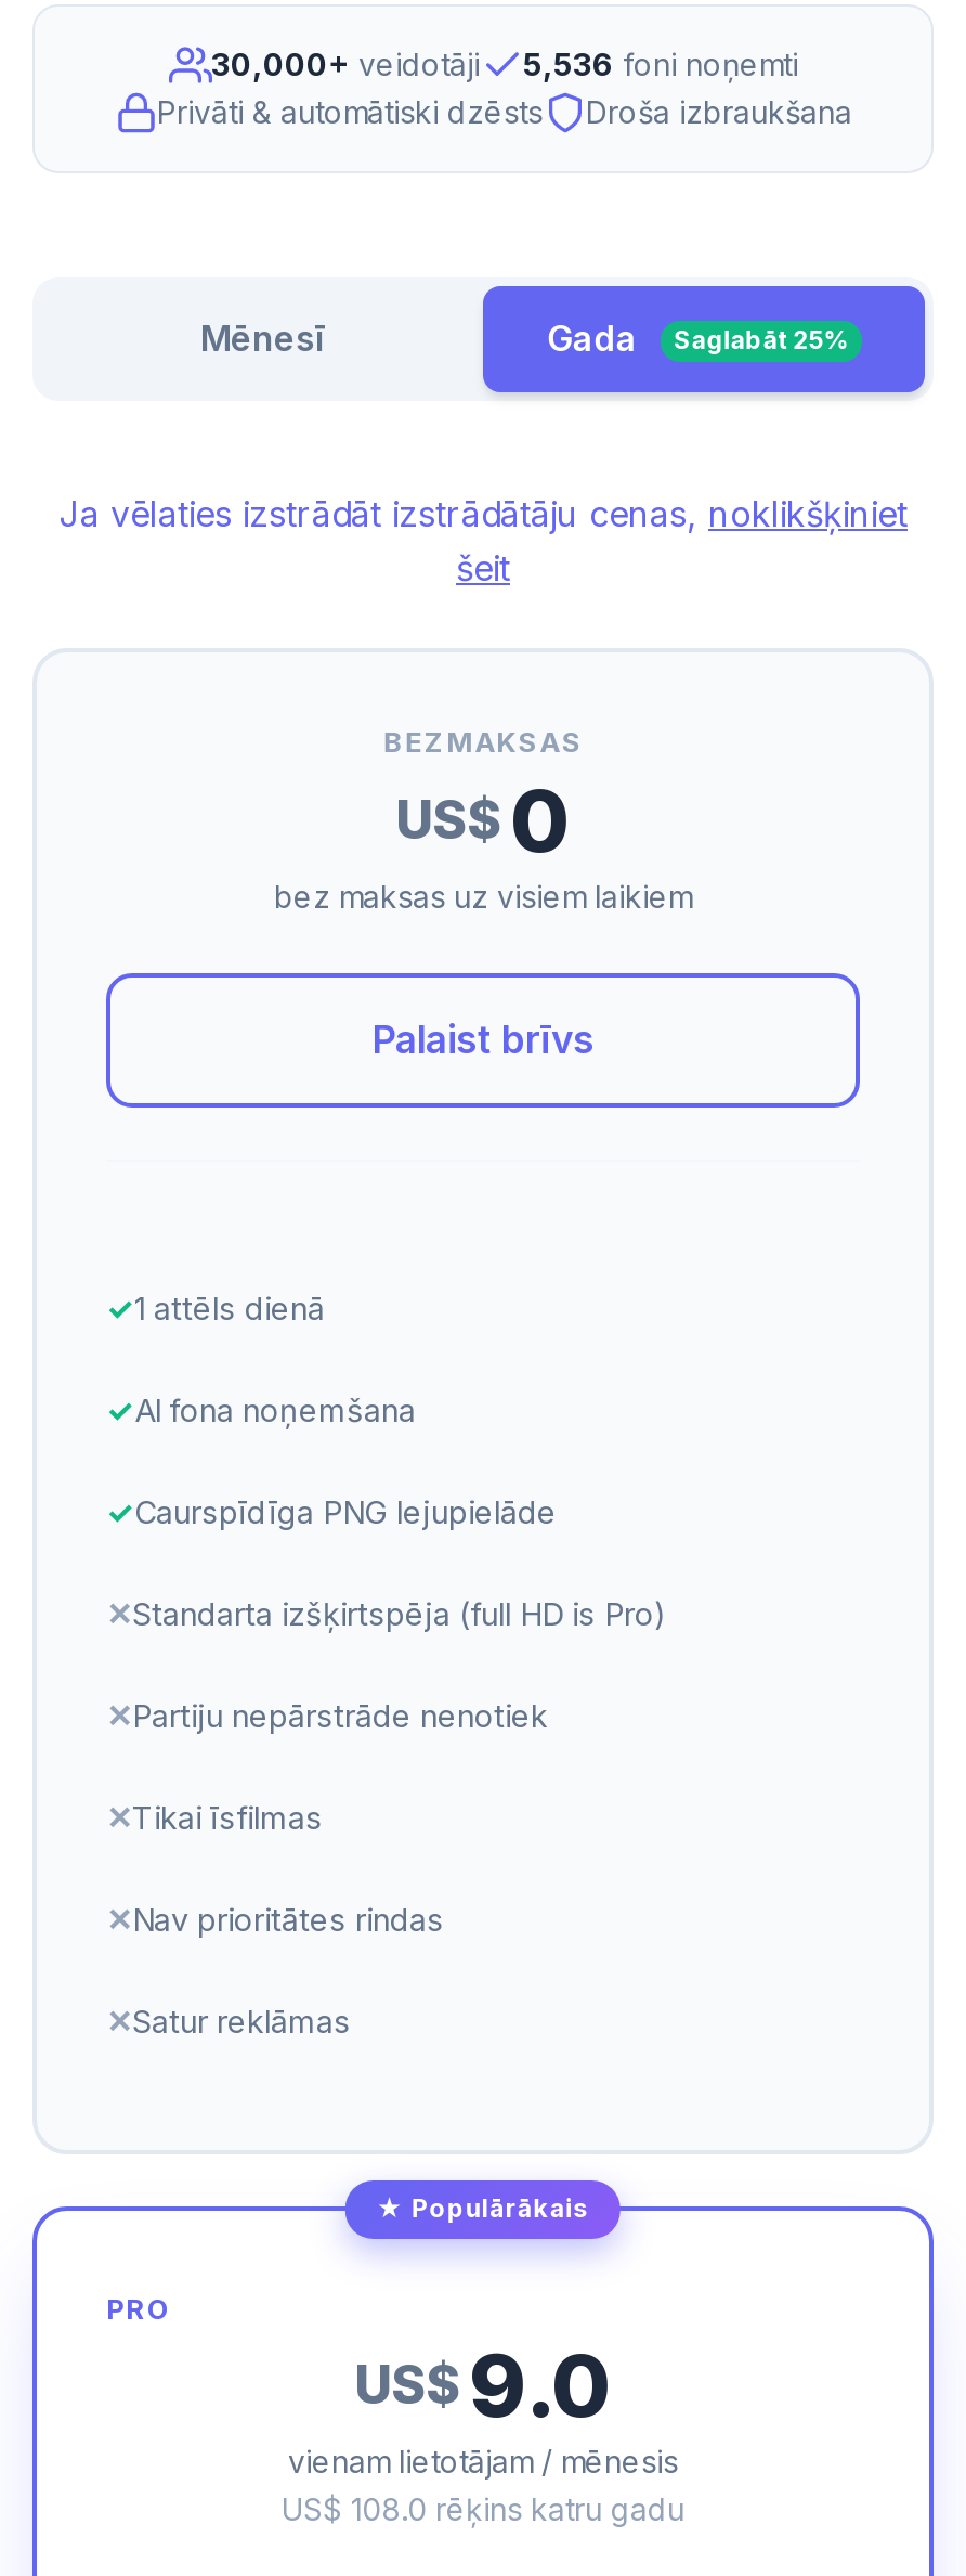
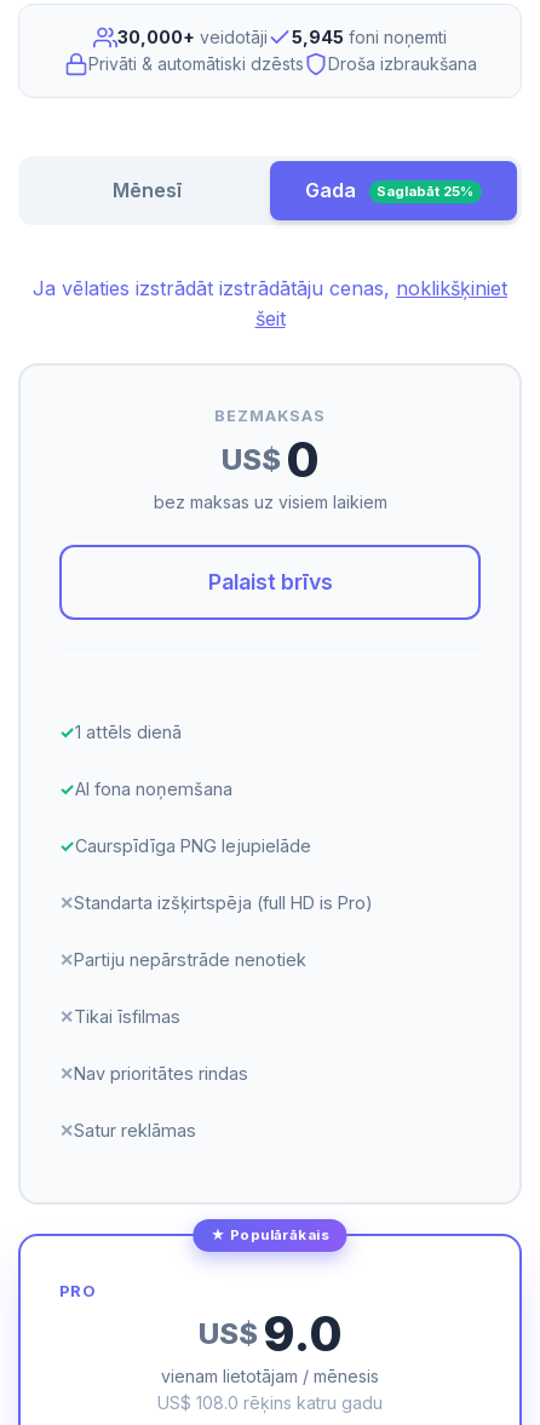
[211,46,798,82] 30,000+ veidotāji 5,536 foni noņemti -> [117,27,447,47] 30,000+ veidotāji 5,945 foni noņemti

